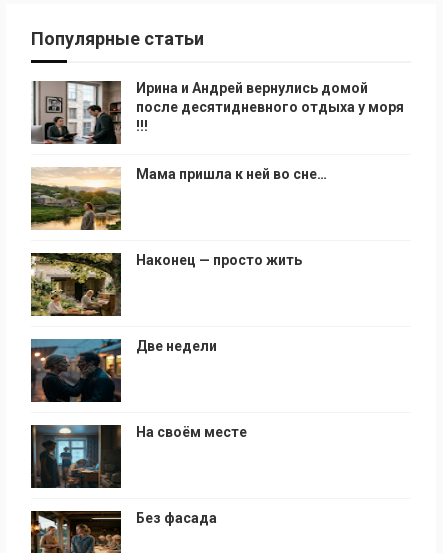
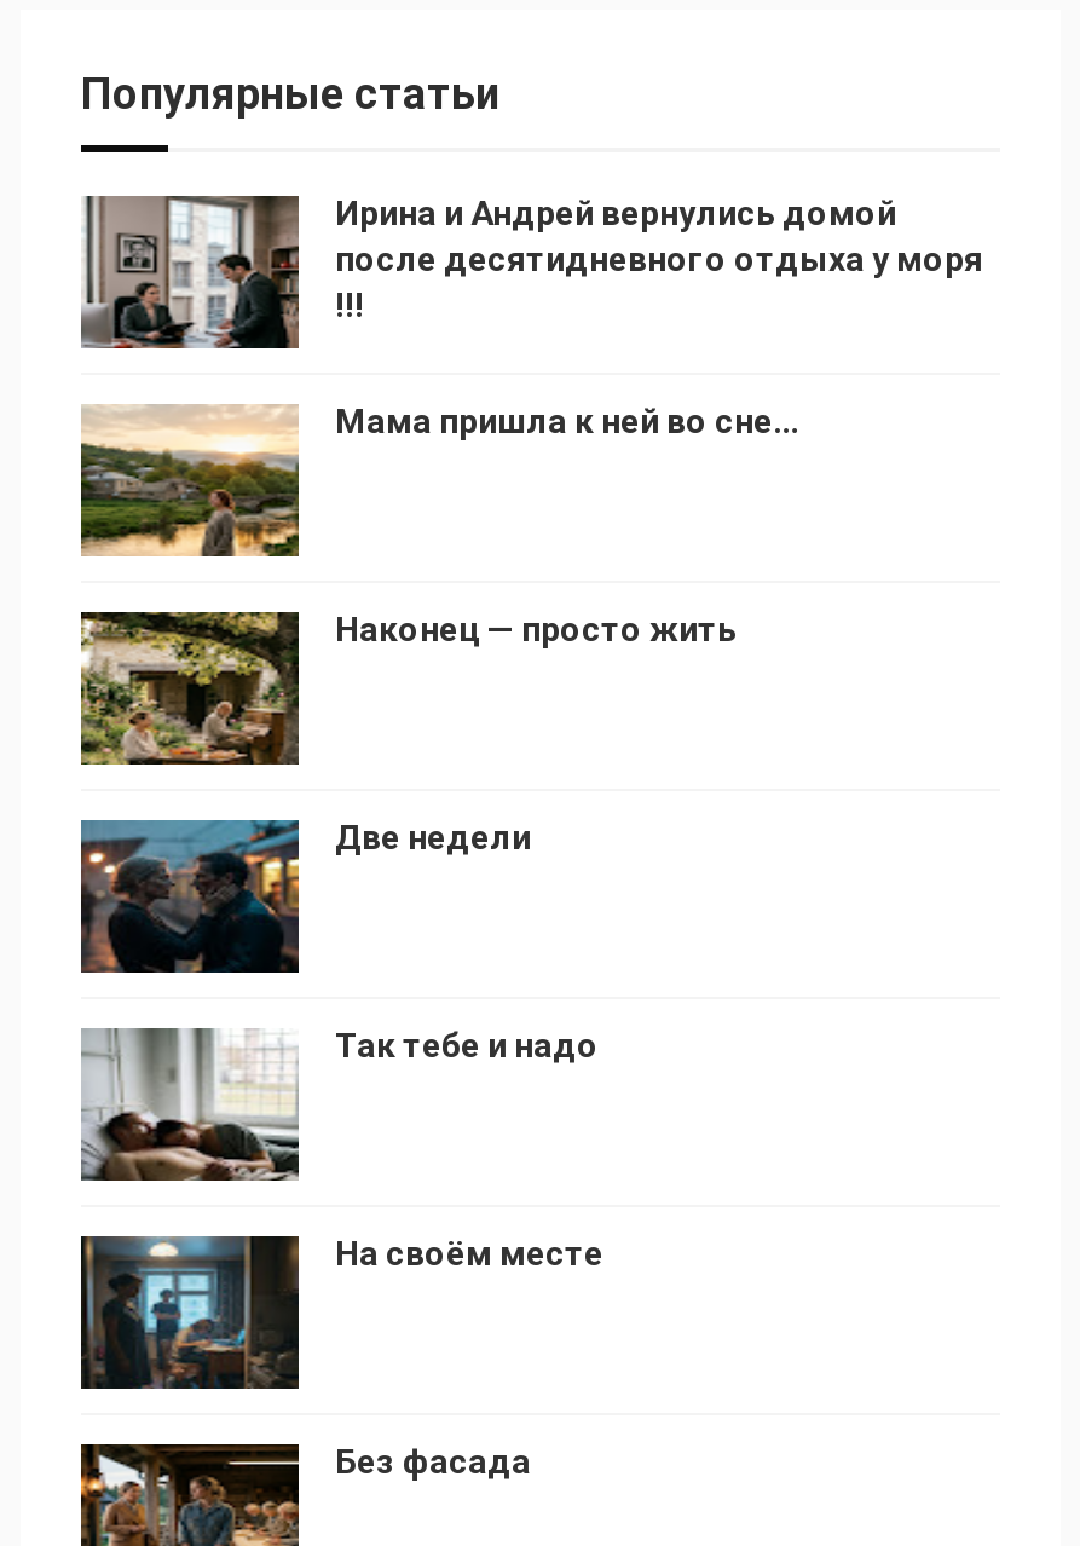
none -> [81,1026,599,1181] [image] | Так тебе и надо

